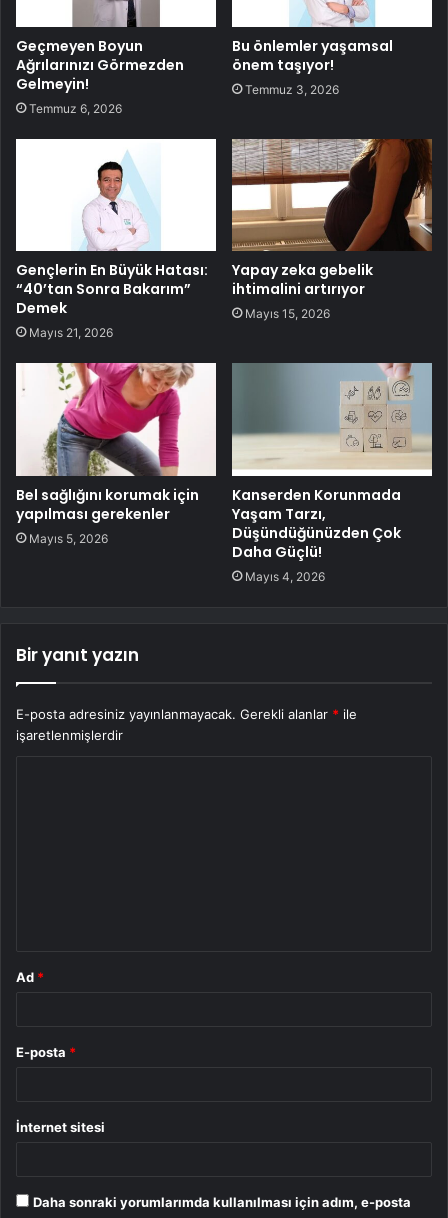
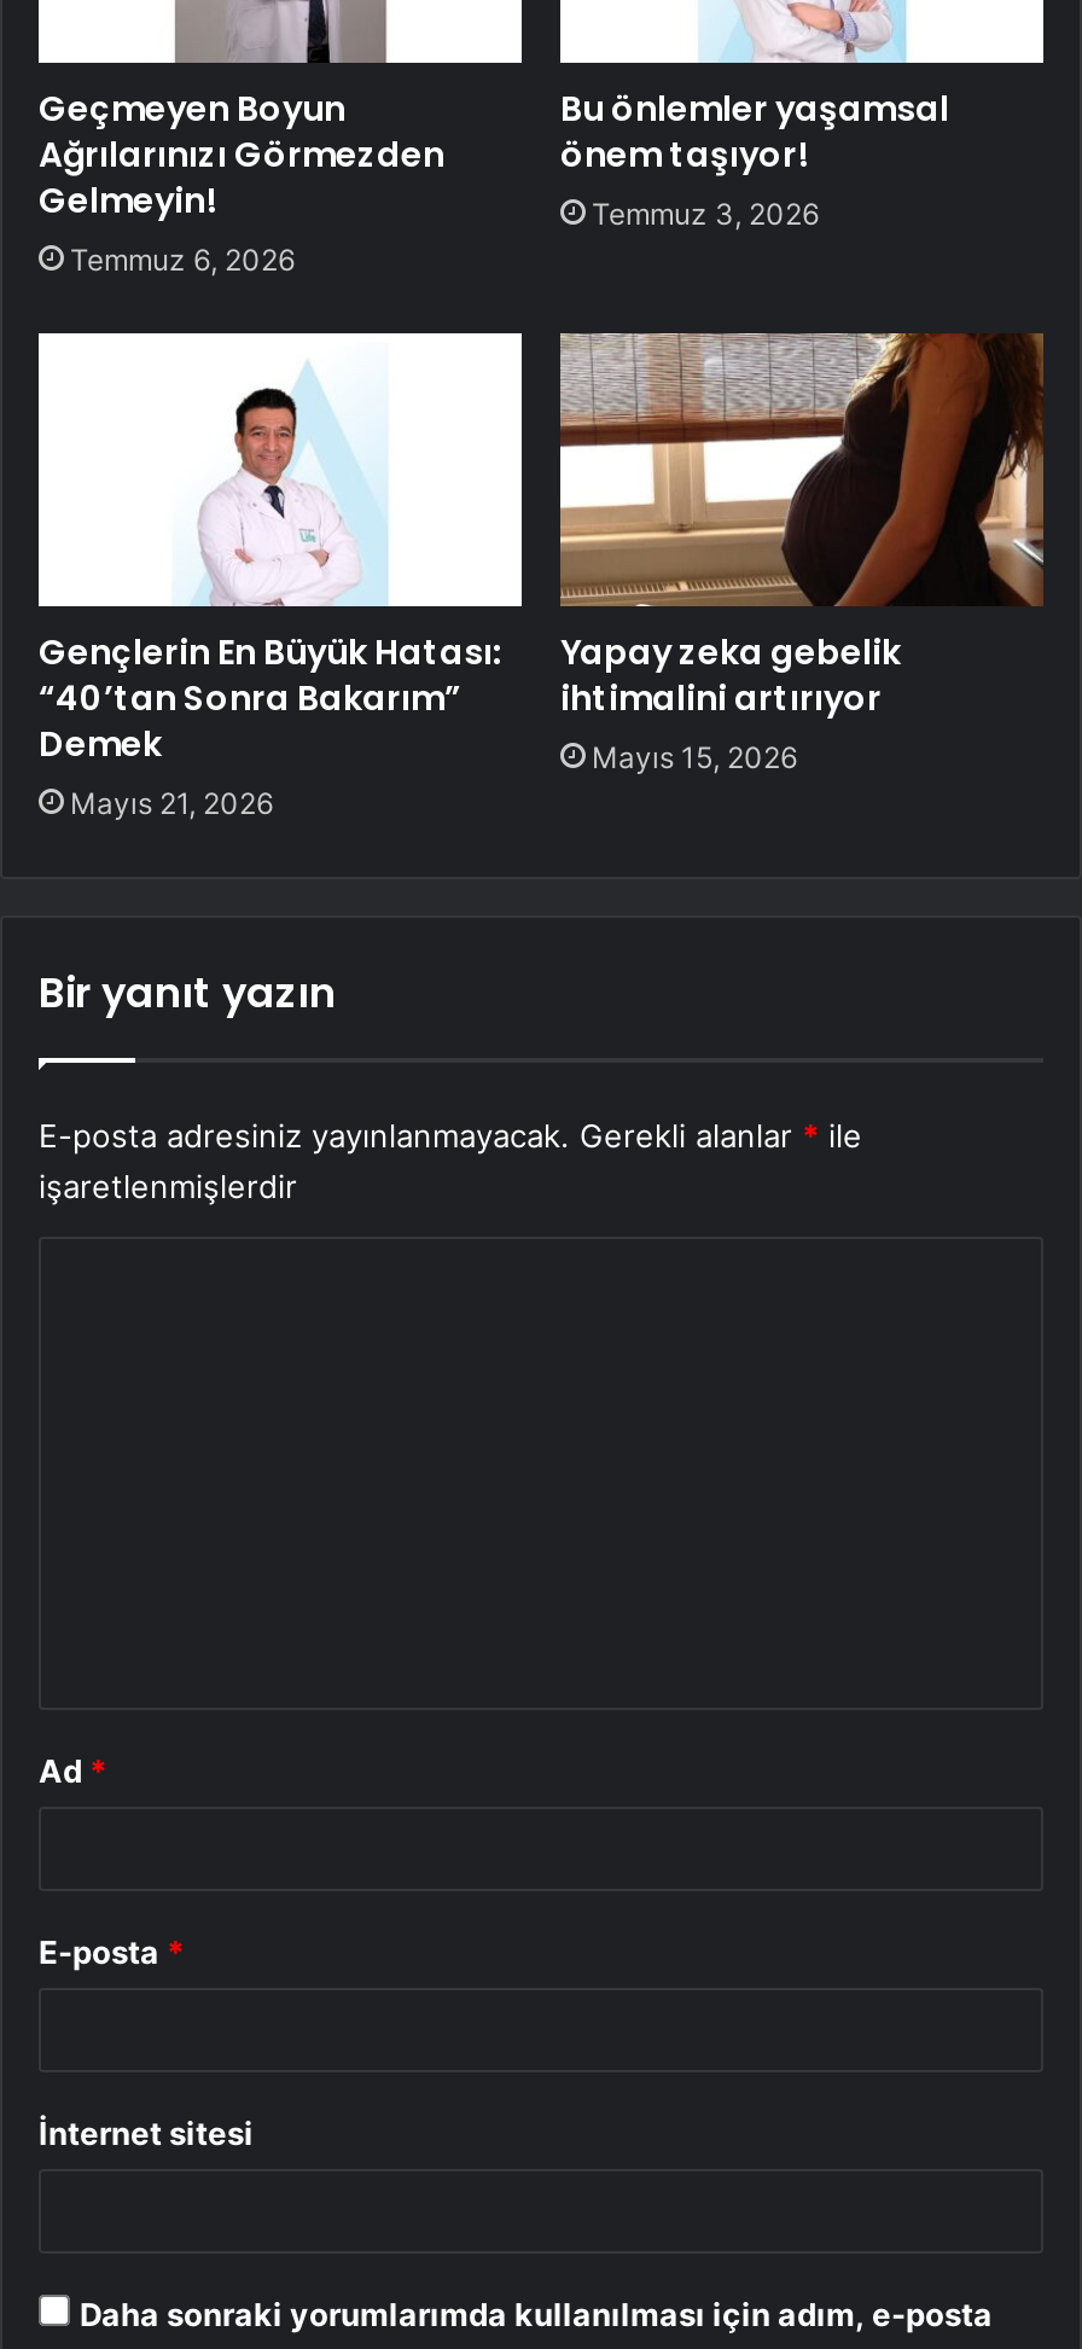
[15,362,217,546] [image] | Bel sağlığını korumak için | yapılması gerekenler | Mayıs 5, 2026 -> none
[231,362,433,584] [image] | Kanserden Korunmada | Yaşam Tarzı, | Düşündüğünüzden Çok | Daha Güçlü! | Mayıs 4, 2026 -> none

